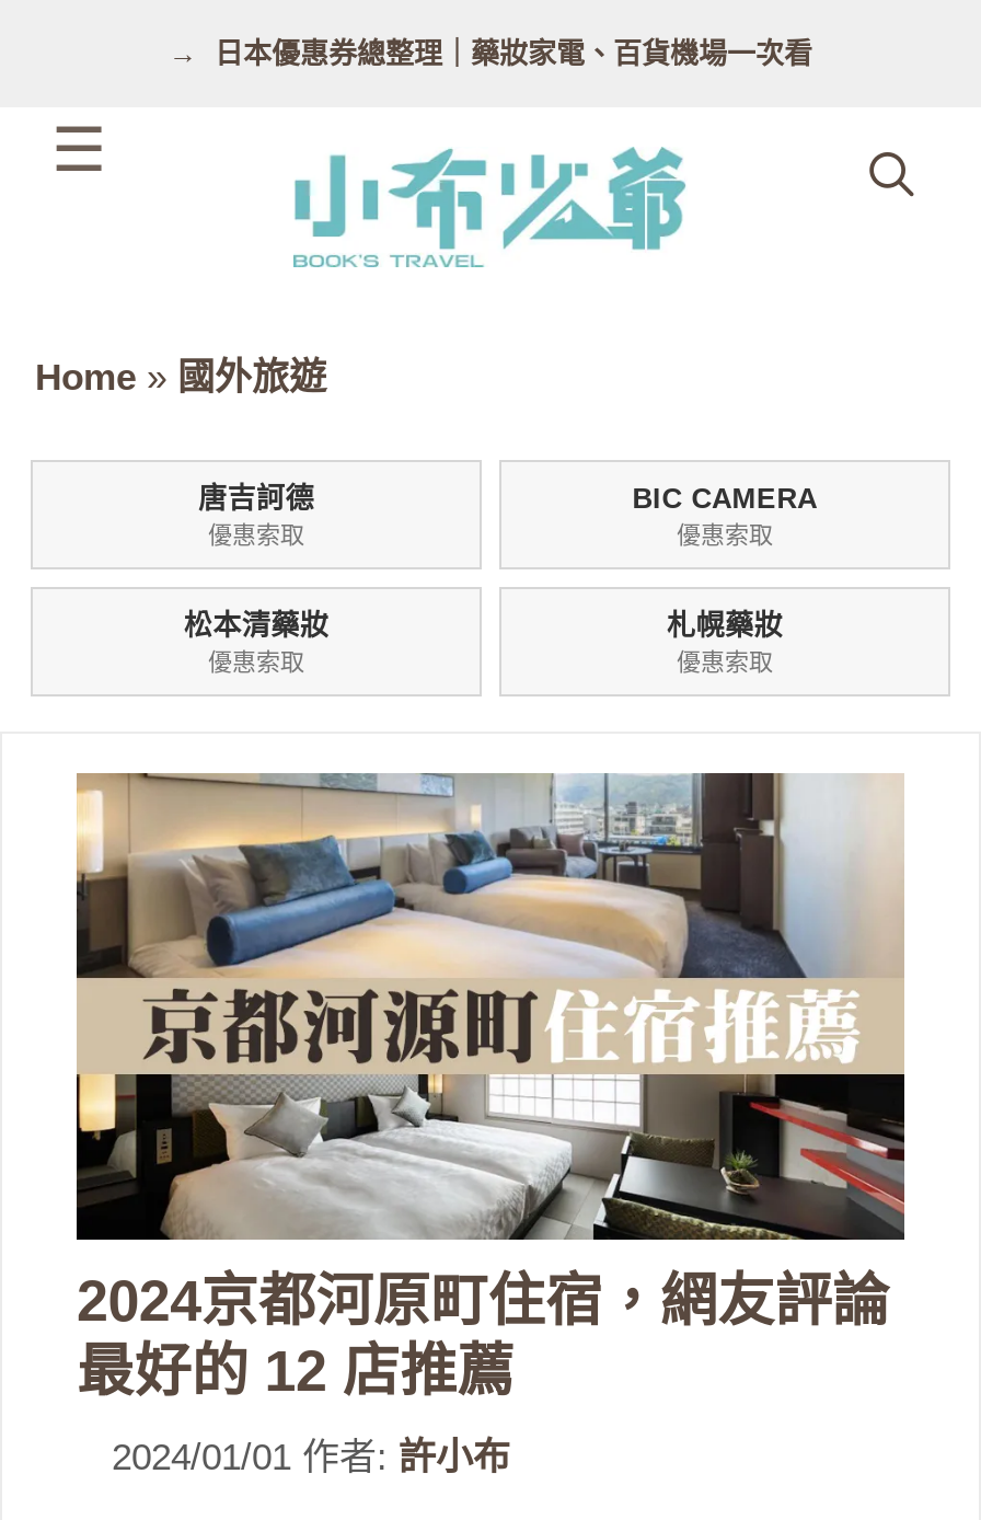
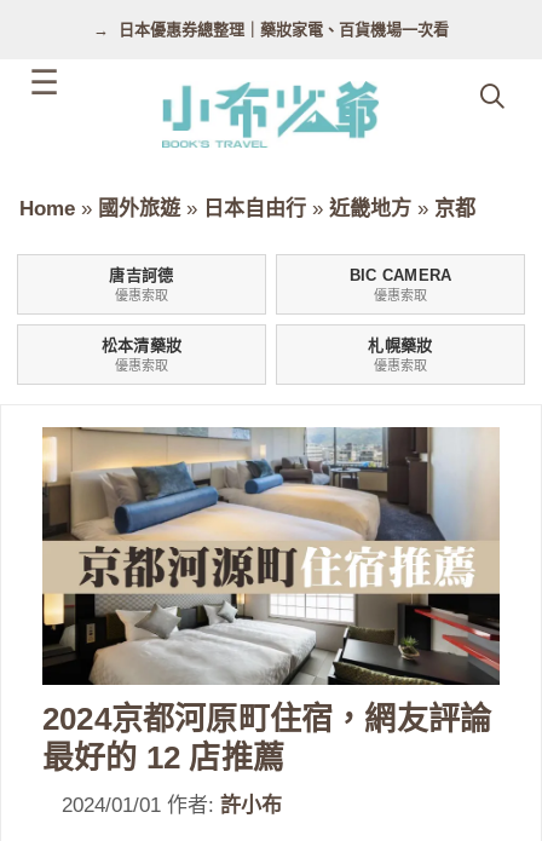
[35,356,326,398] Home»國外旅遊 -> [19,197,475,220] Home»國外旅遊»日本自由行»近畿地方»京都

